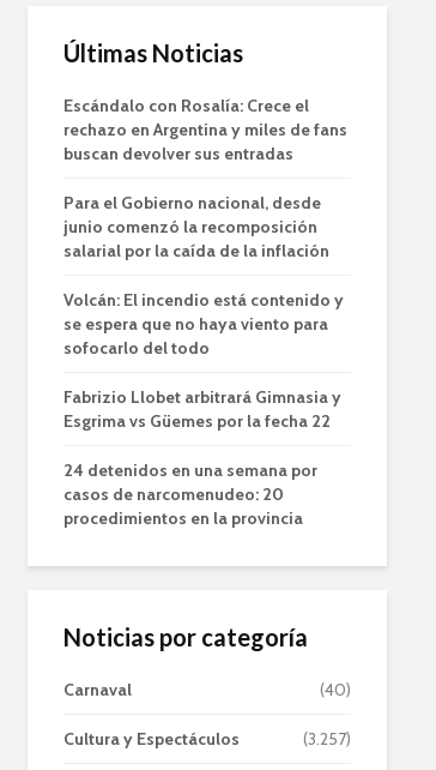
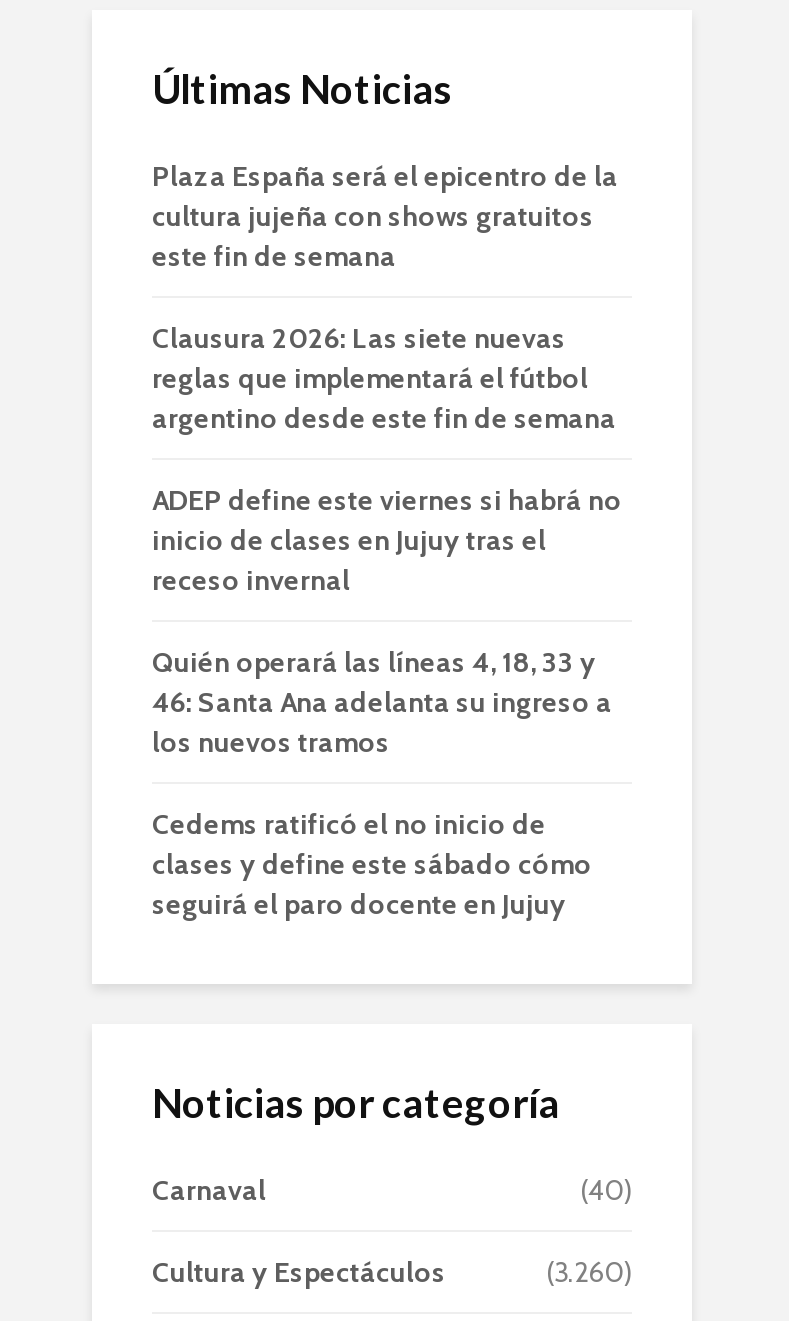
[63,95,347,164] Escándalo con Rosalía: Crece el | rechazo en Argentina y miles de fans | buscan devolver sus entradas -> [152,158,618,274] Plaza España será el epicentro de la | cultura jujeña con shows gratuitos | este fin de semana
[63,192,329,261] Para el Gobierno nacional, desde | junio comenzó la recomposición | salarial por la caída de la inflación -> [152,320,616,436] Clausura 2026: Las siete nuevas | reglas que implementará el fútbol | argentino desde este fin de semana
[63,289,344,358] Volcán: El incendio está contenido y | se espera que no haya viento para | sofocarlo del todo -> [152,482,622,598] ADEP define este viernes si habrá no | inicio de clases en Jujuy tras el | receso invernal
[63,386,341,432] Fabrizio Llobet arbitrará Gimnasia y | Esgrima vs Güemes por la fecha 22 -> [152,644,612,760] Quién operará las líneas 4, 18, 33 y | 46: Santa Ana adelanta su ingreso a | los nuevos tramos
[63,459,317,529] 24 detenidos en una semana por | casos de narcomenudeo: 20 | procedimientos en la provincia -> [152,806,592,922] Cedems ratificó el no inicio de | clases y define este sábado cómo | seguirá el paro docente en Jujuy
[303,728,351,749] (3.257) -> [546,1254,632,1290] (3.260)

